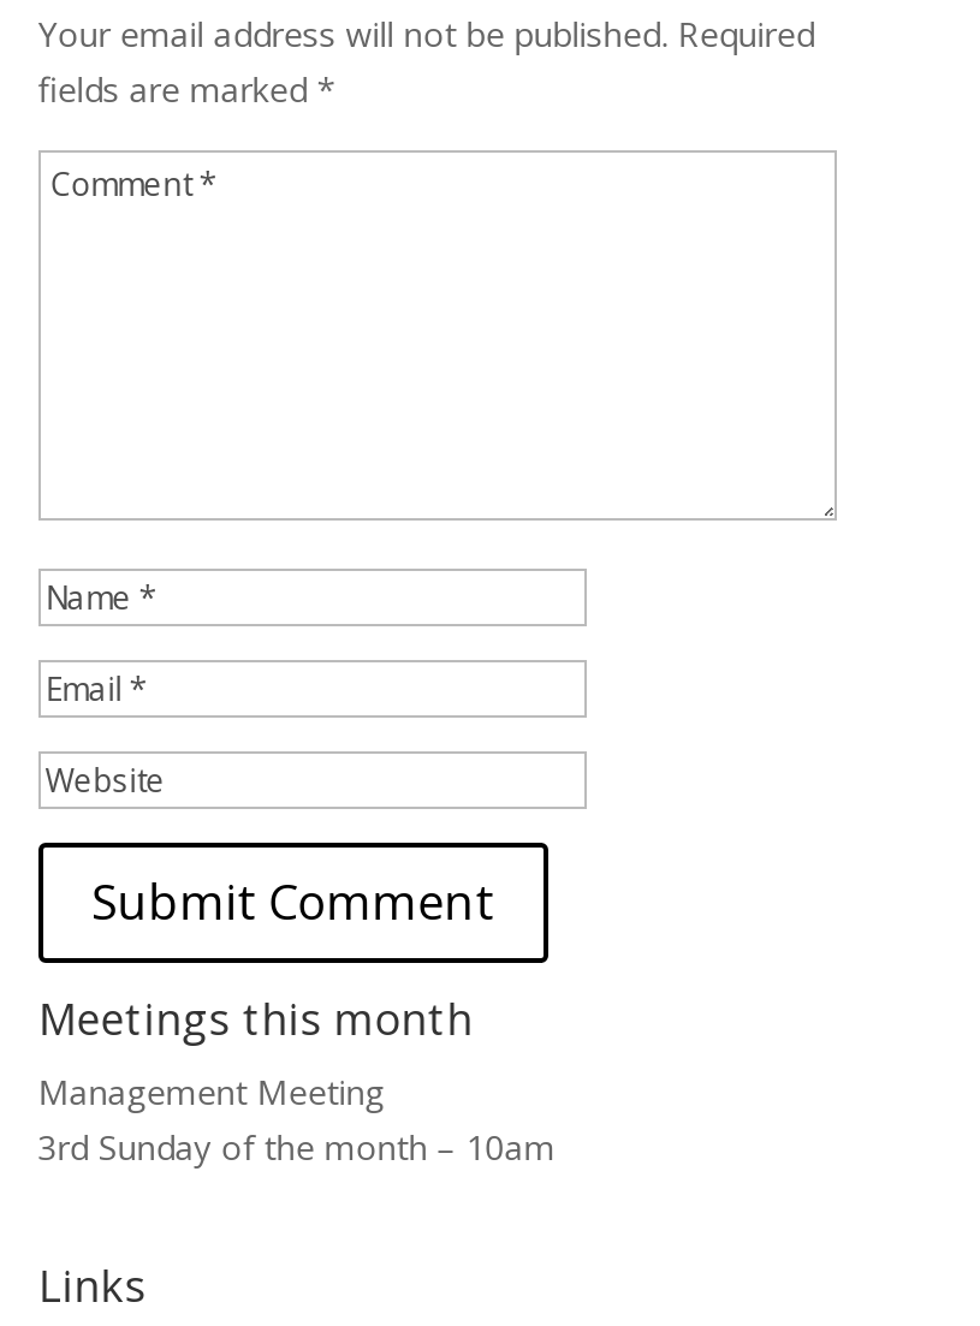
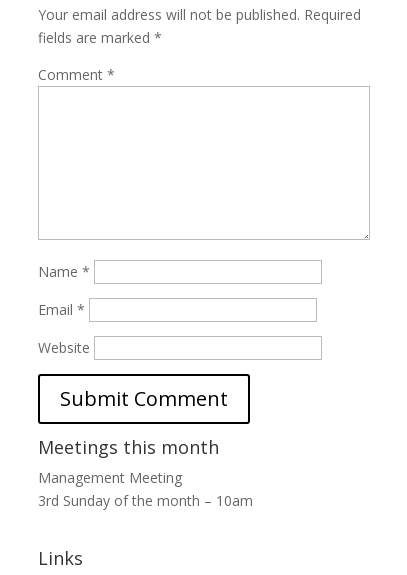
none -> [38,65,115,84] Comment *
none -> [38,262,90,357] Name * | Email * | Website

